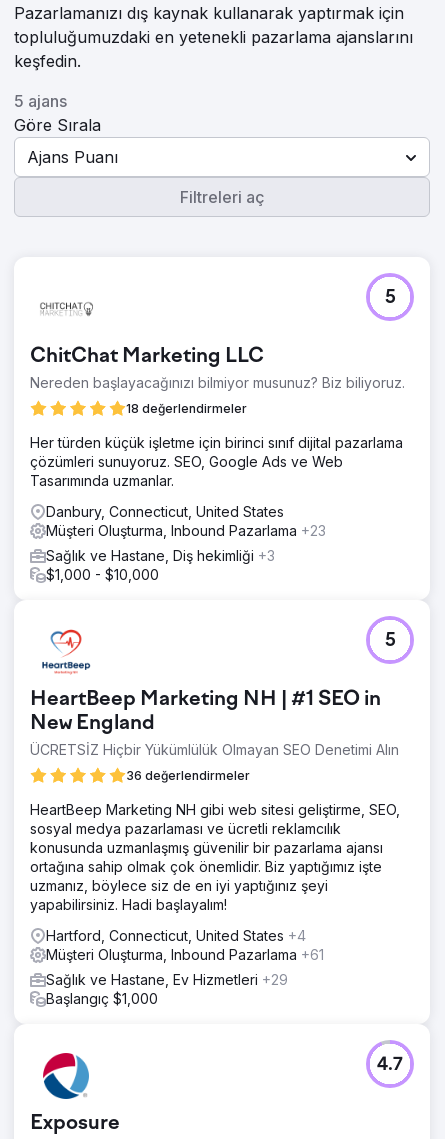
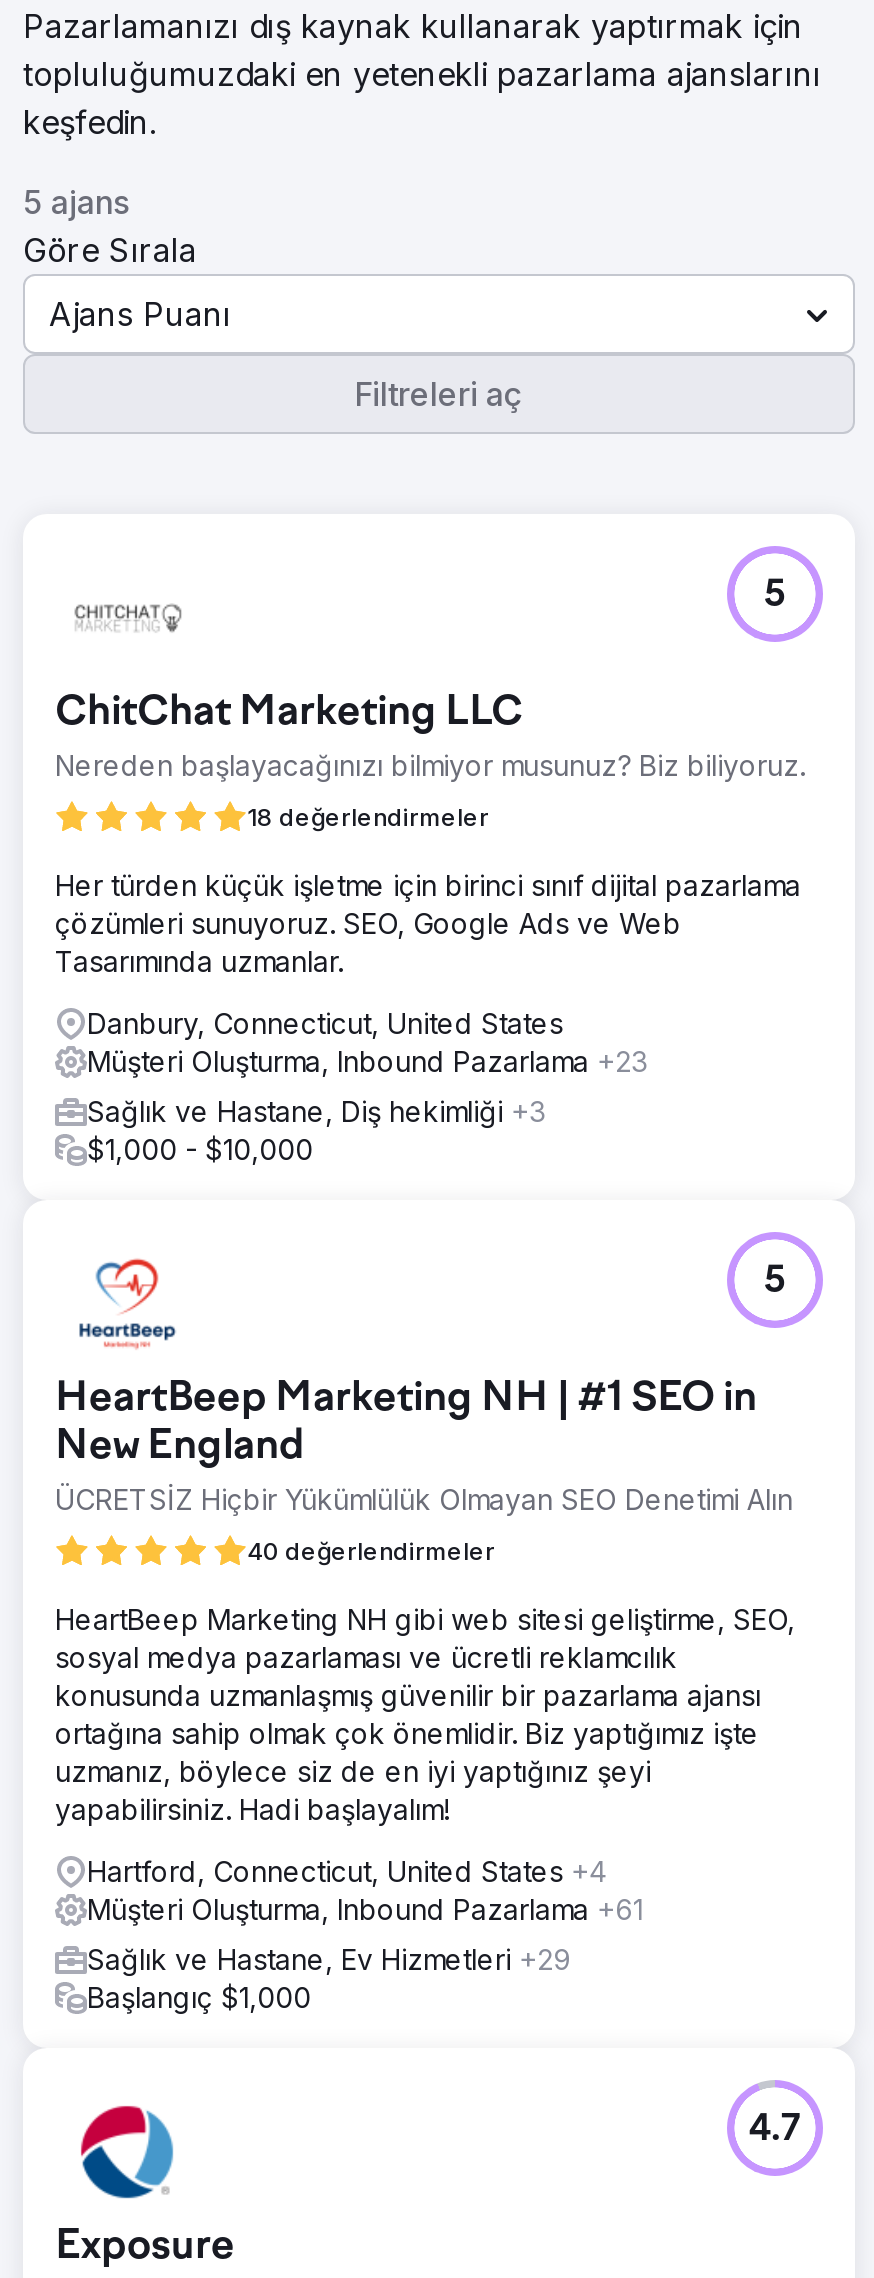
[126,768,250,783] 36 değerlendirmeler -> [247,1536,495,1566] 40 değerlendirmeler

